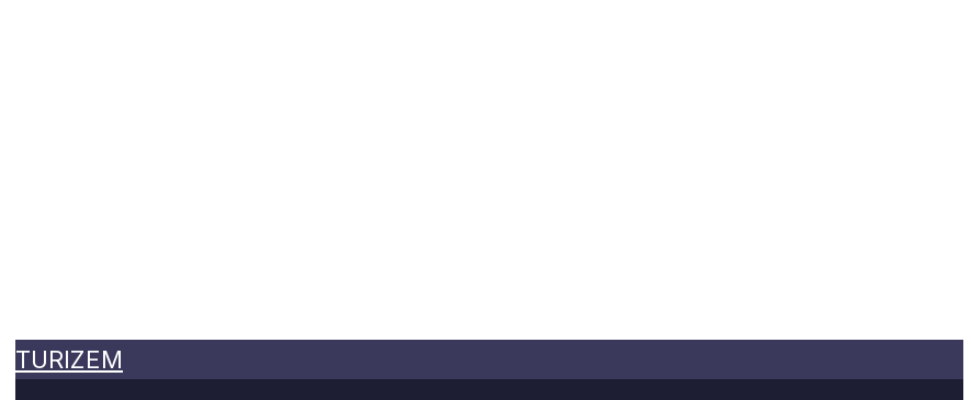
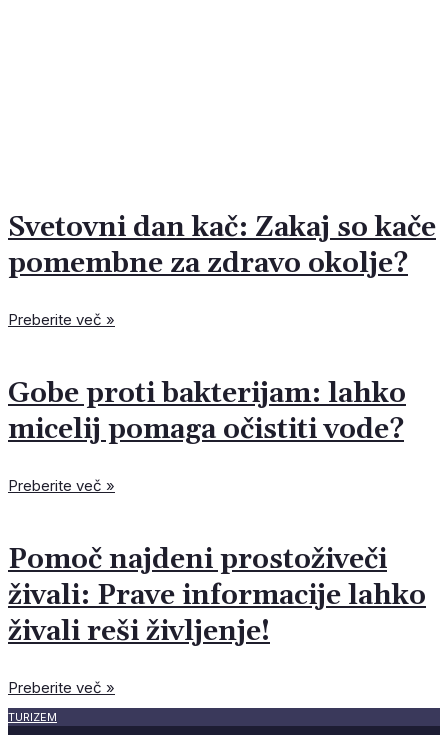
none -> [8,209,436,696] Svetovni dan kač: Zakaj so kače | pomembne za zdravo okolje? | Preberite več » | Gobe proti bakterijam: lahko | micelij pomaga očistiti vode? | Preberite več » | Pomoč najdeni prostoživeči | živali: Prave informacije lahko | živali reši življenje! | Preberite več »

